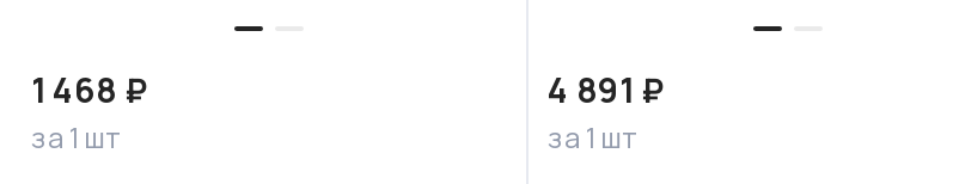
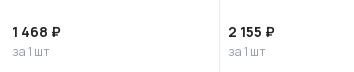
[548,67,665,112] 4 891 ₽ -> [228,22,275,41] 2 155 ₽

